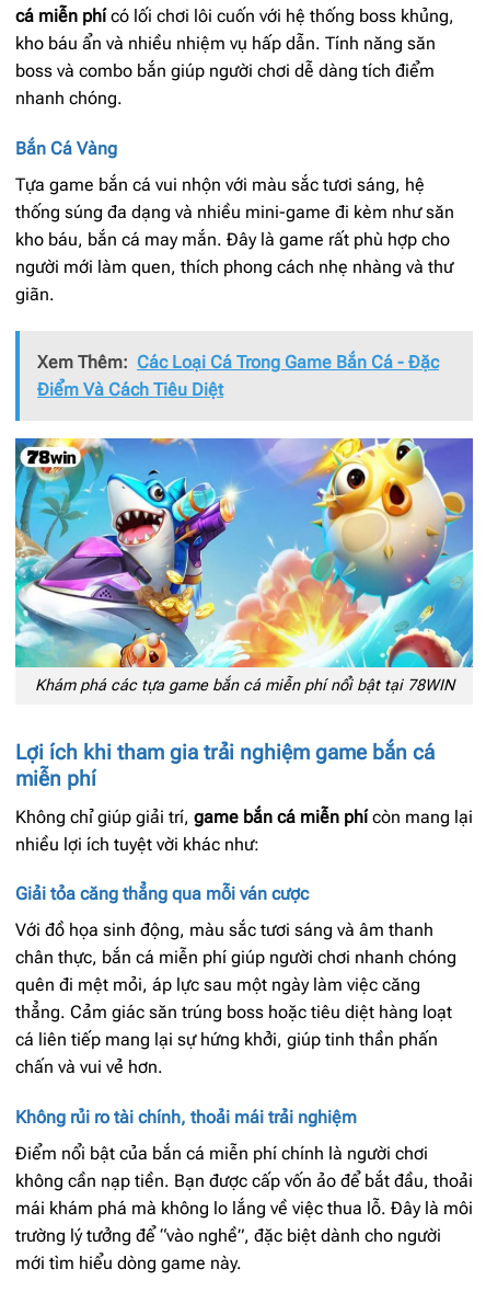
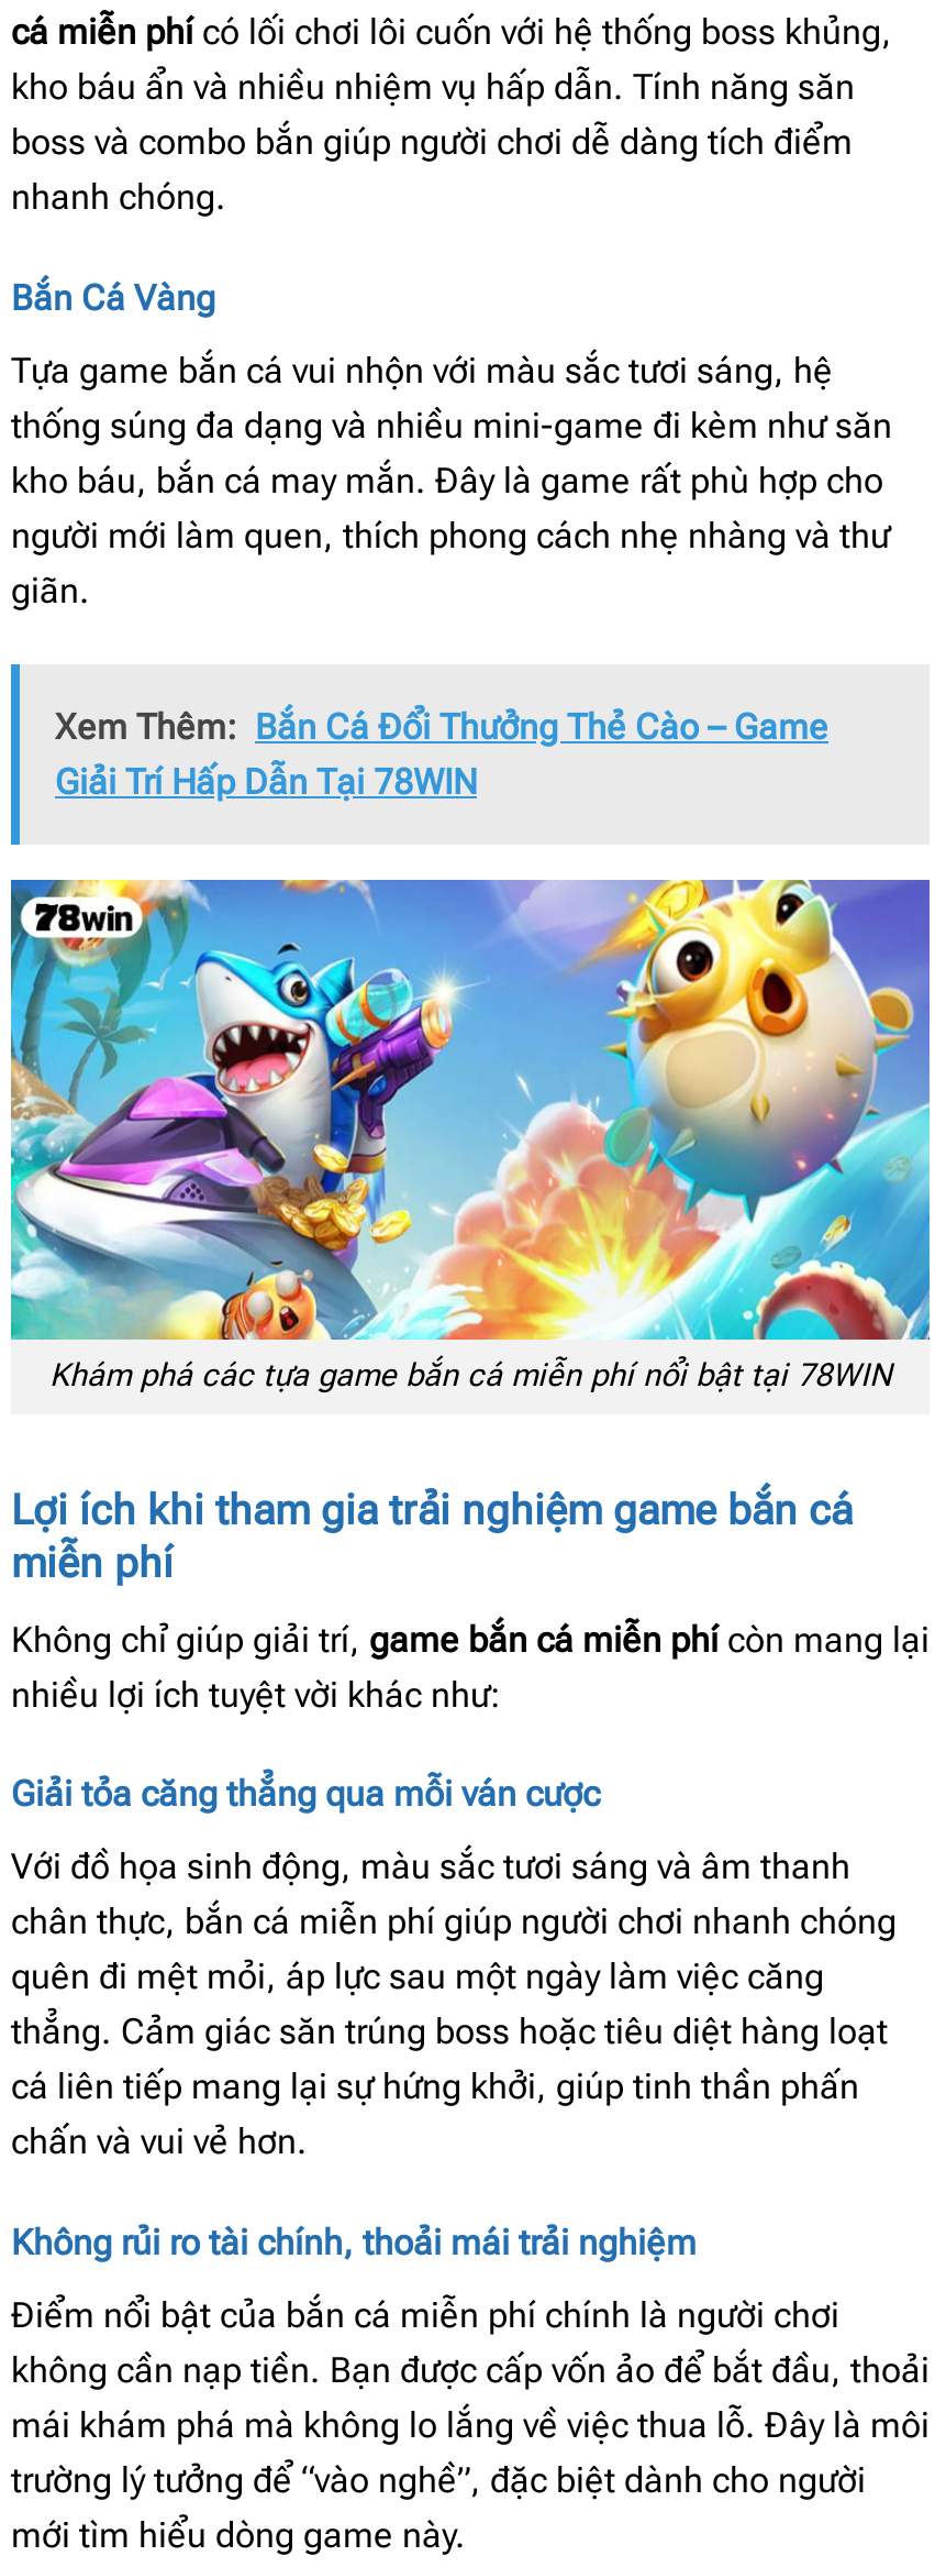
[37,351,439,399] Xem Thêm: Các Loại Cá Trong Game Bắn Cá - Đặc | Điểm Và Cách Tiêu Diệt -> [55,705,828,802] Xem Thêm: Bắn Cá Đổi Thưởng Thẻ Cào – Game | Giải Trí Hấp Dẫn Tại 78WIN

